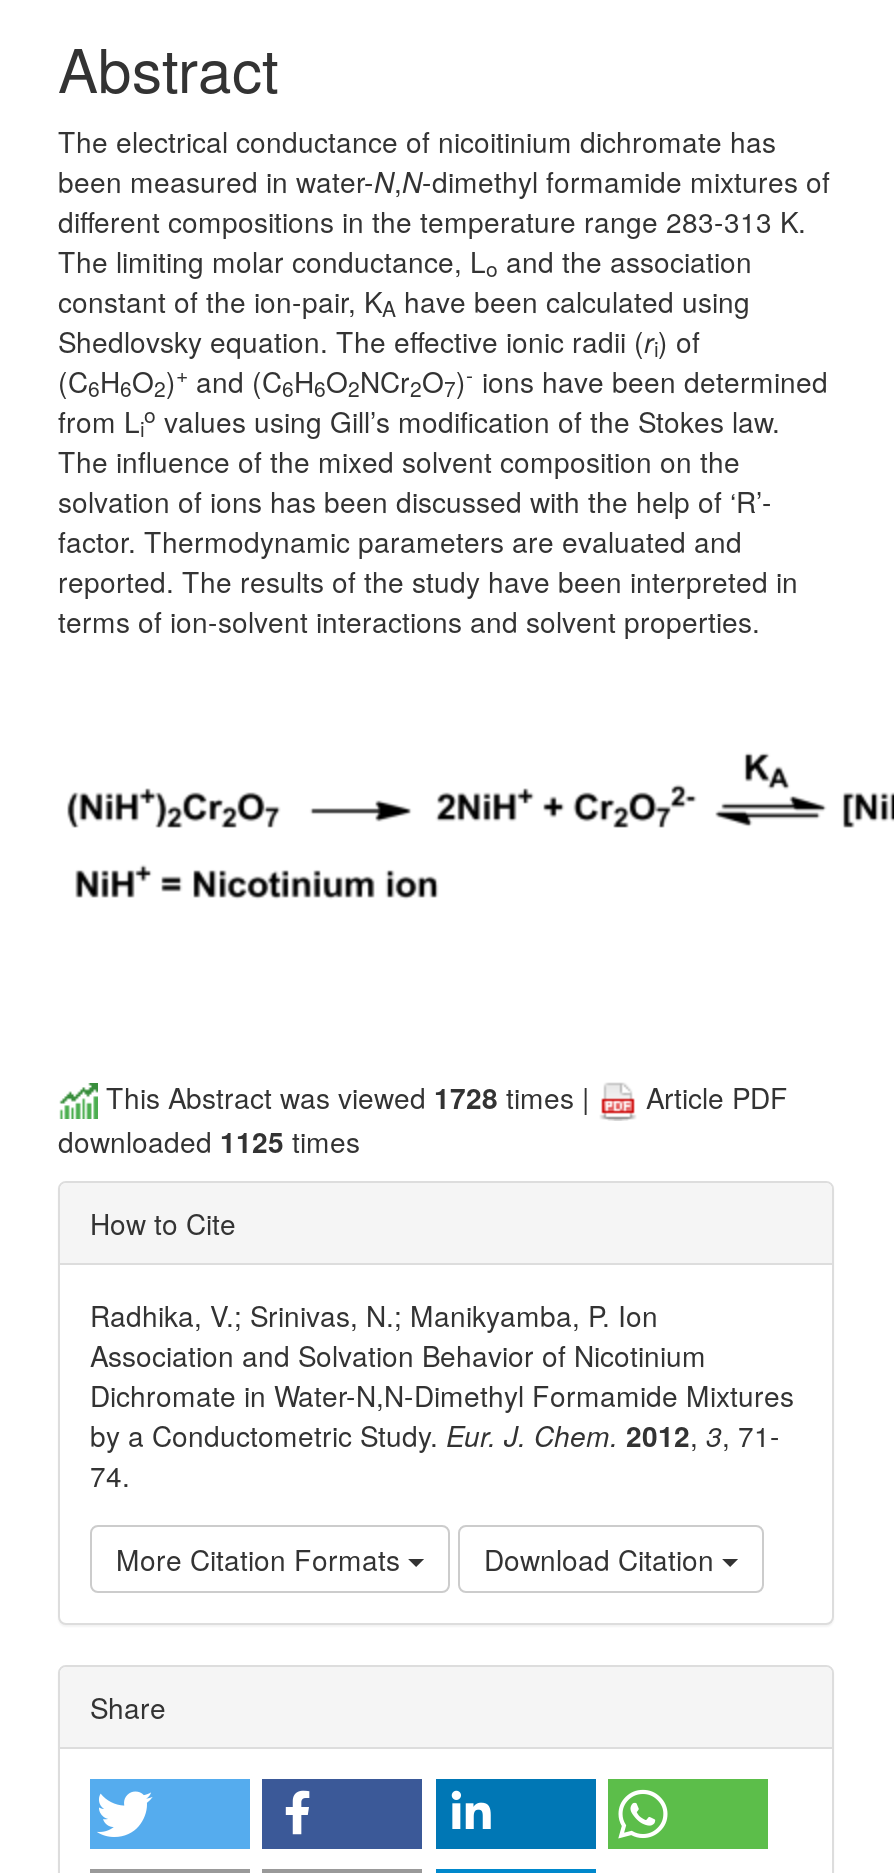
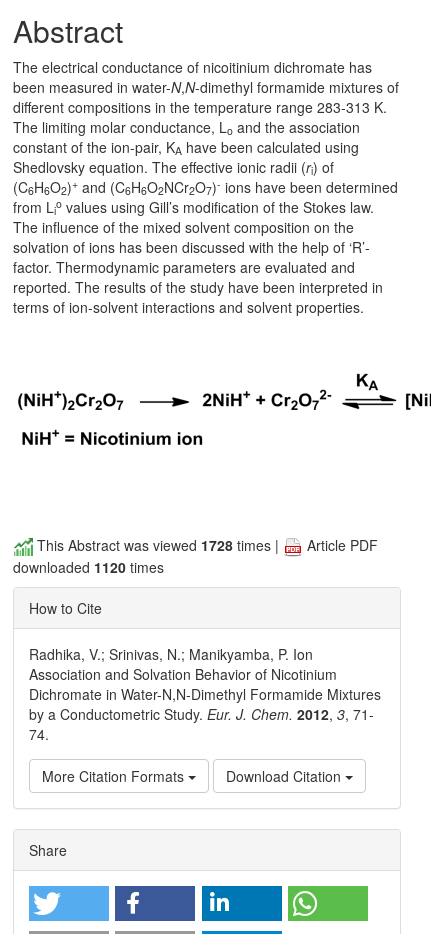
[58,1121,360,1161] downloaded 1125 times -> [13,557,164,577] downloaded 1120 times

